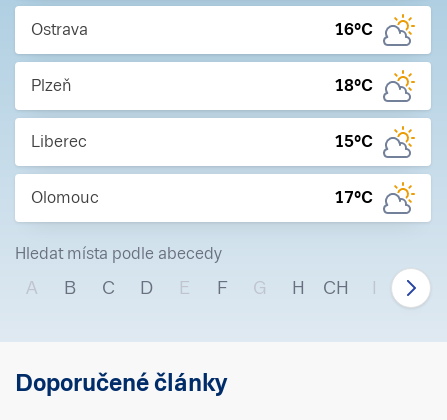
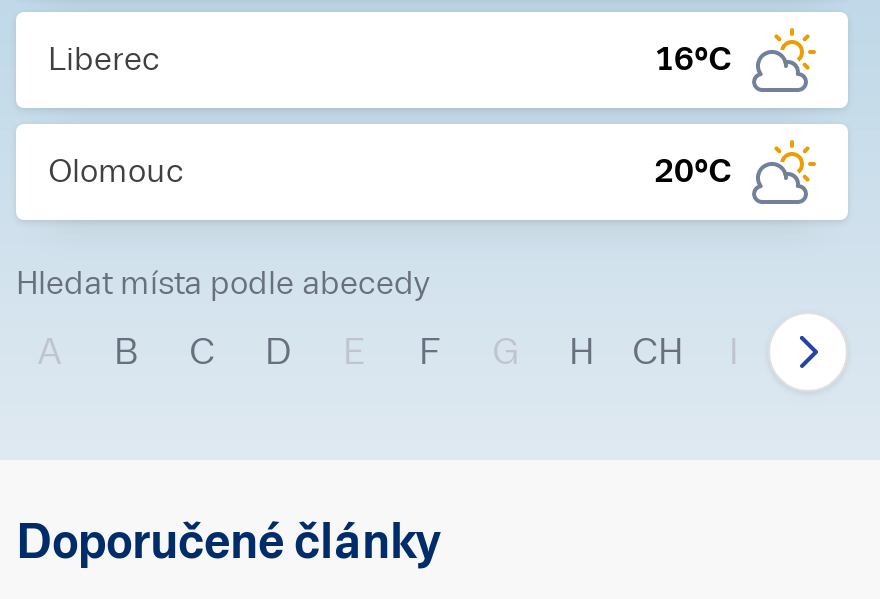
[31,20,88,39] Ostrava -> [48,40,160,78] Liberec
[31,76,373,151] Plzeň | 18°C | Liberec | 15°C -> none
[334,188,373,207] 17°C -> [654,152,732,190] 20°C

